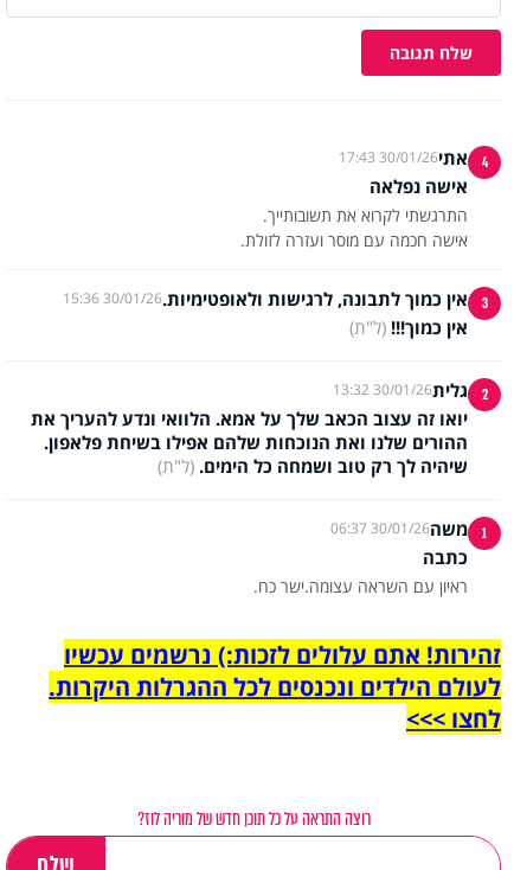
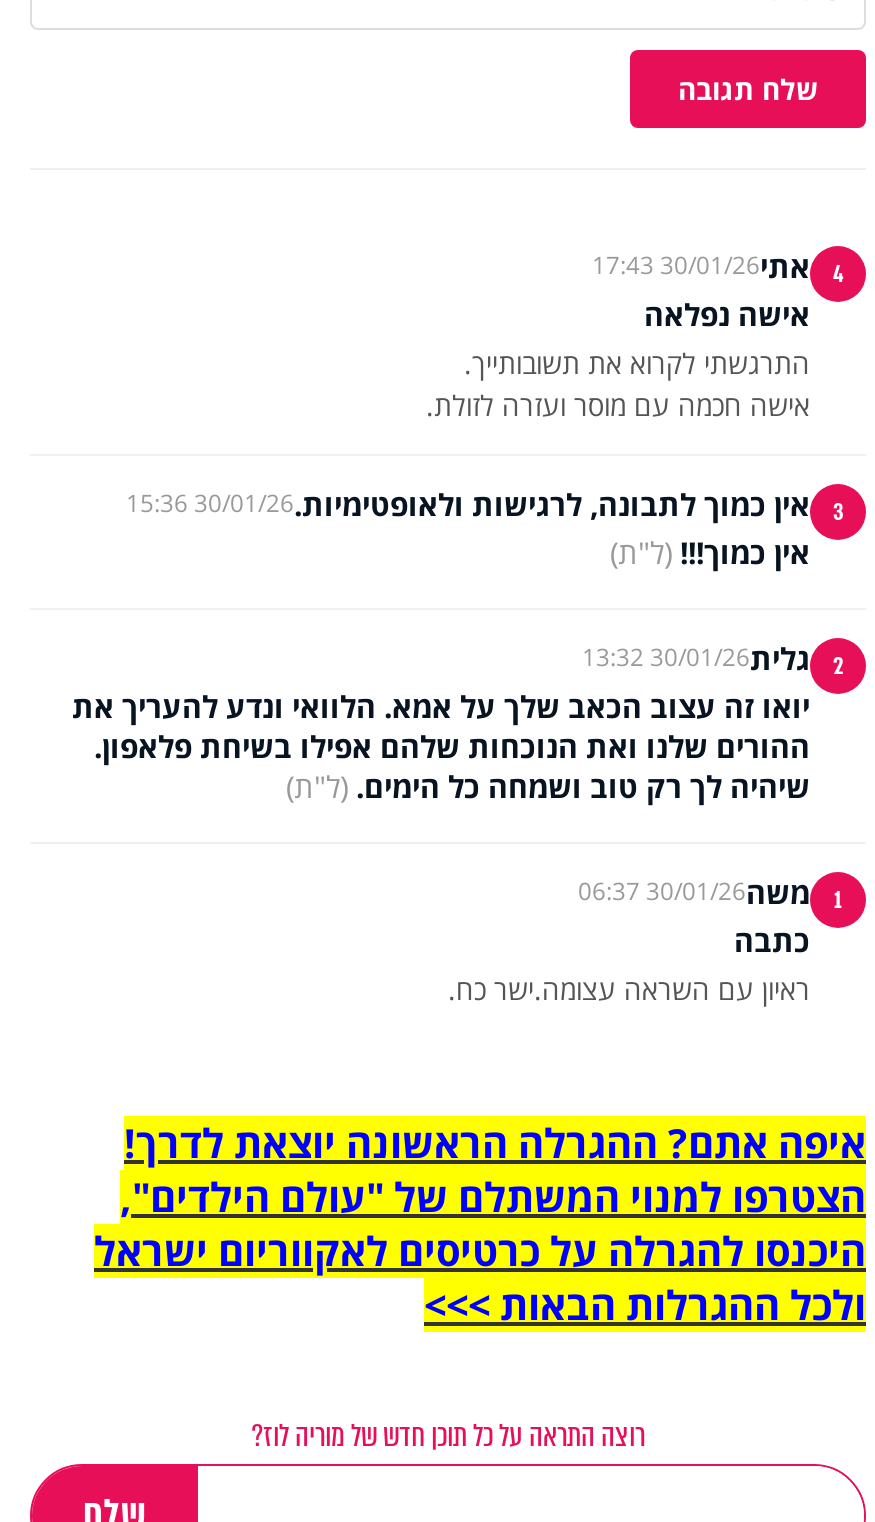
[49,639,501,735] זהירות! אתם עלולים לזכות:) נרשמים עכשיו | לעולם הילדים ונכנסים לכל ההגרלות היקרות. | לחצו >>> -> [94,1116,866,1332] איפה אתם? ההגרלה הראשונה יוצאת לדרך! | הצטרפו למנוי המשתלם של "עולם הילדים", | היכנסו להגרלה על כרטיסים לאקווריום ישראל | ולכל ההגרלות הבאות >>>

